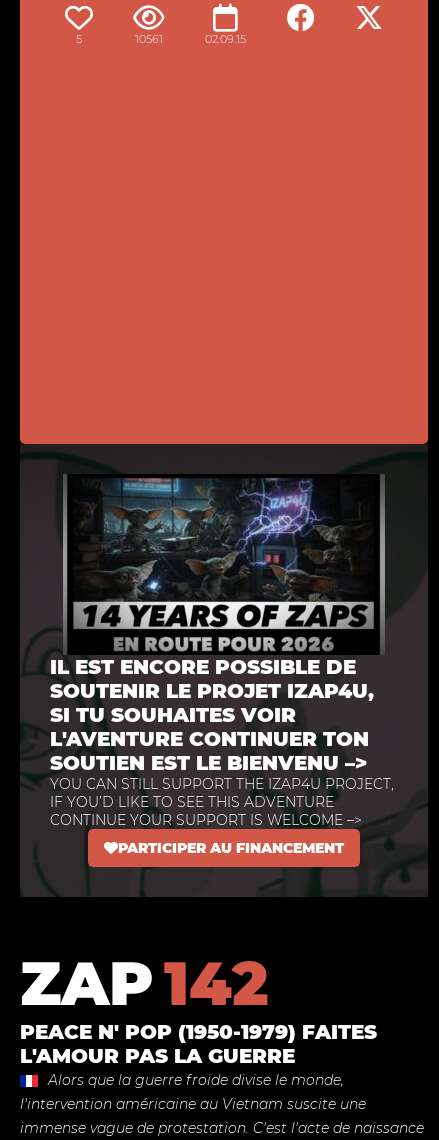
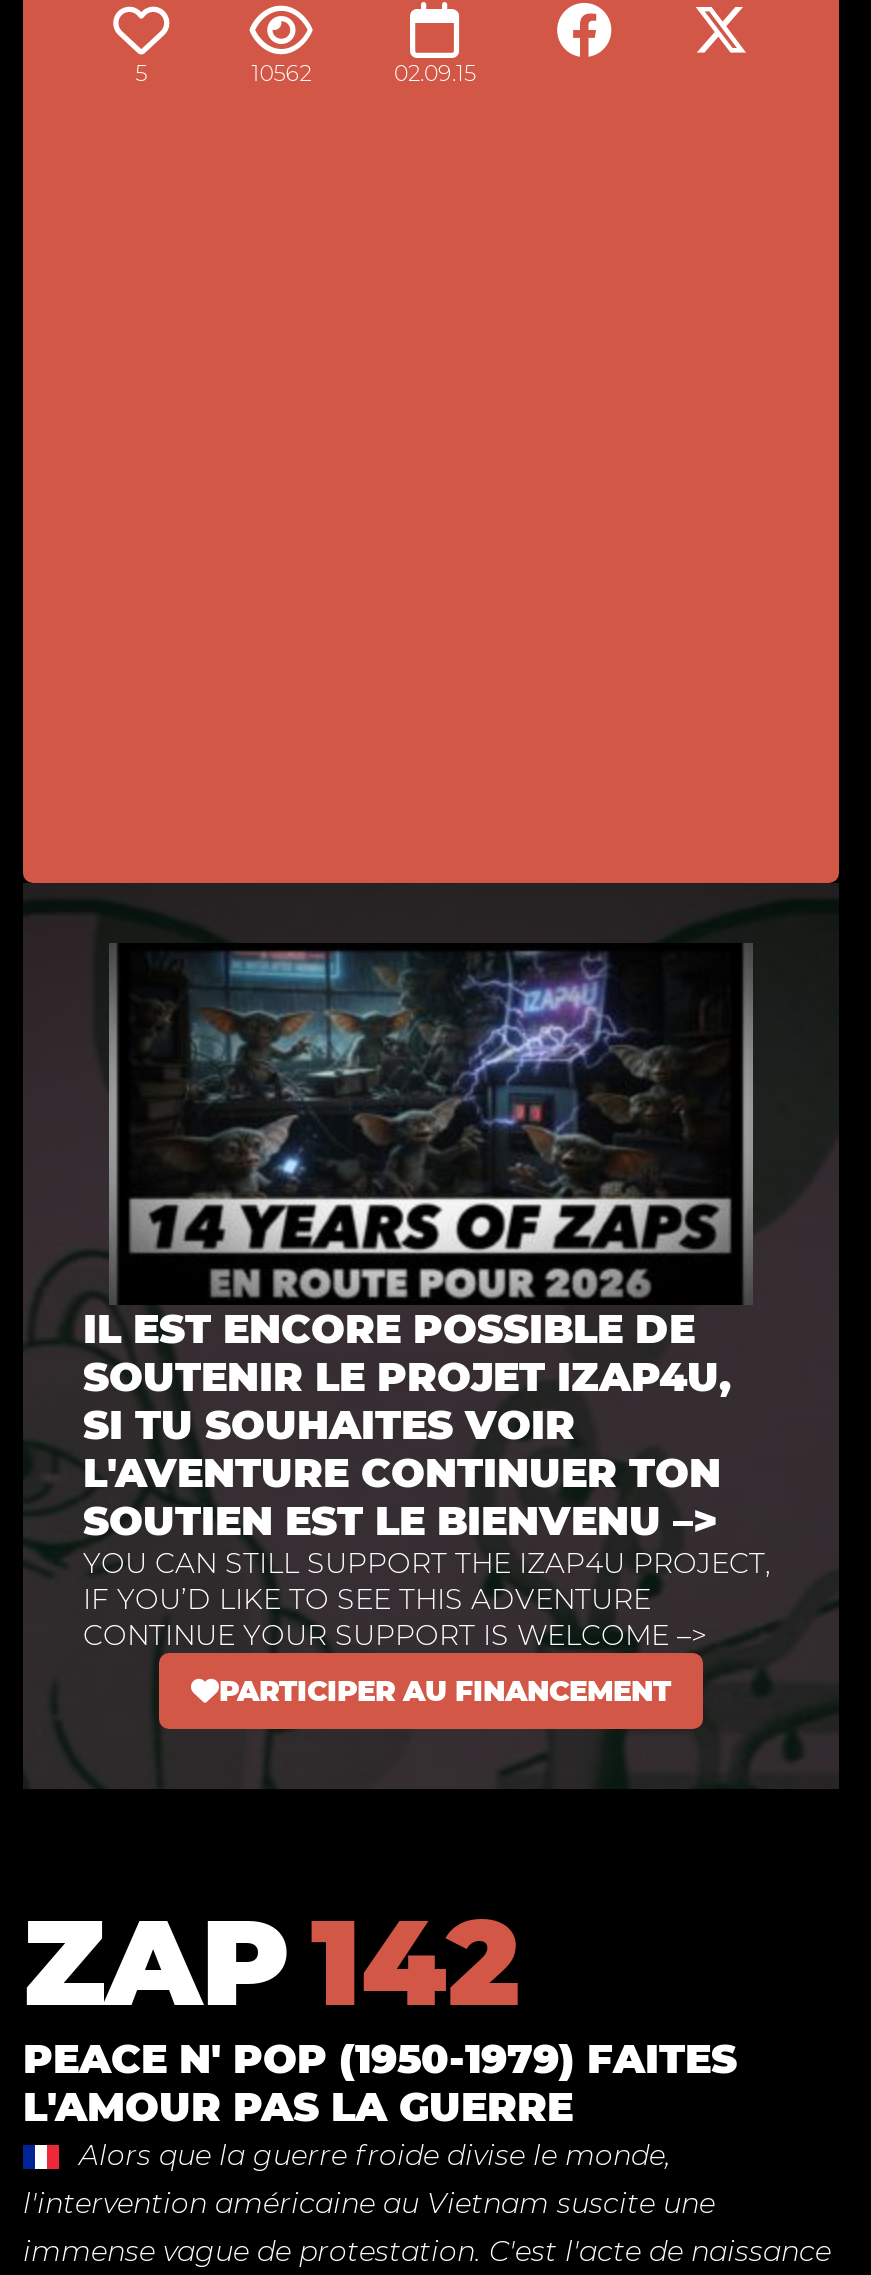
[135,32,163,46] 10561 -> [252,59,312,87] 10562

